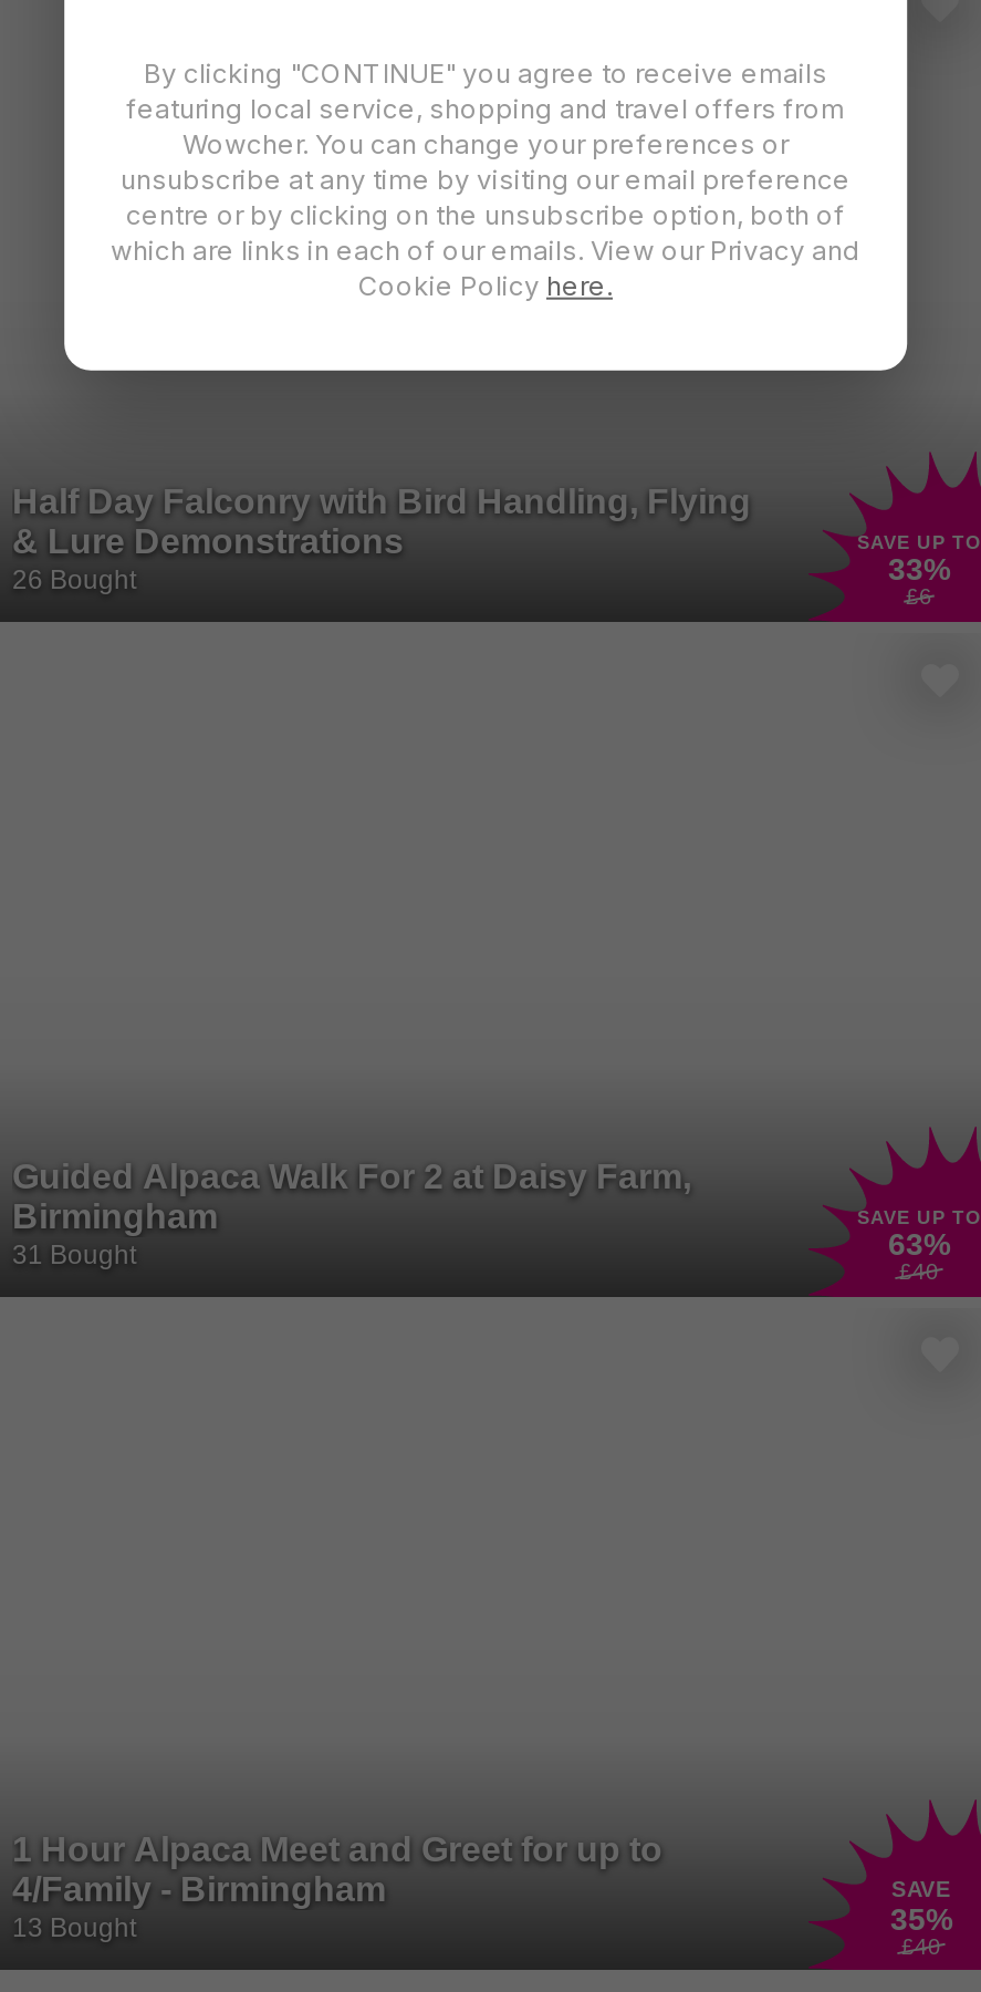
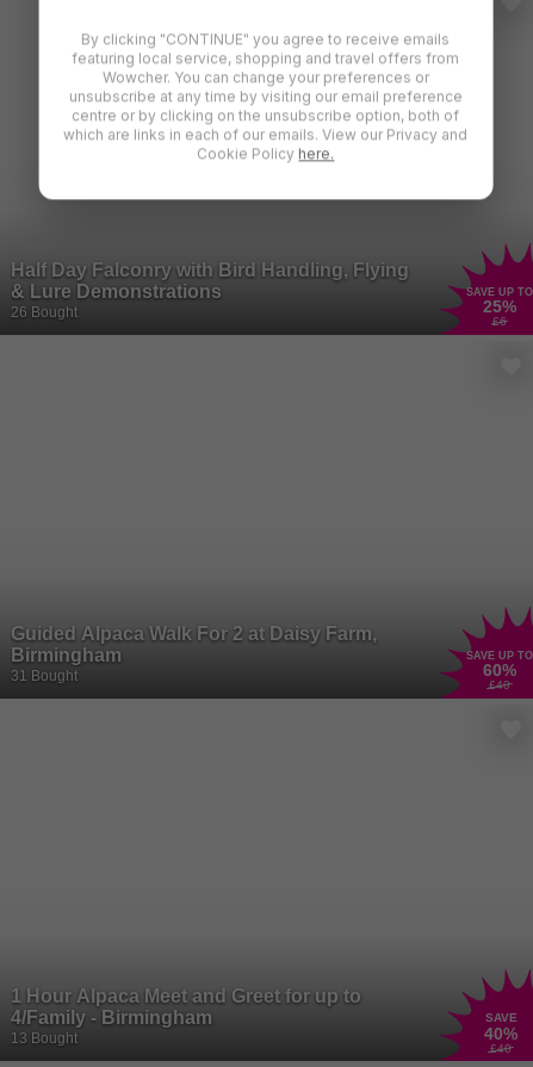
[888,551,950,586] 33% -> [483,297,516,316] 25%
[888,1225,950,1261] 63% -> [483,660,516,679] 60%
[890,1902,952,1937] 35% -> [484,1024,517,1044] 40%

